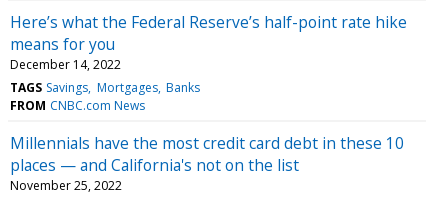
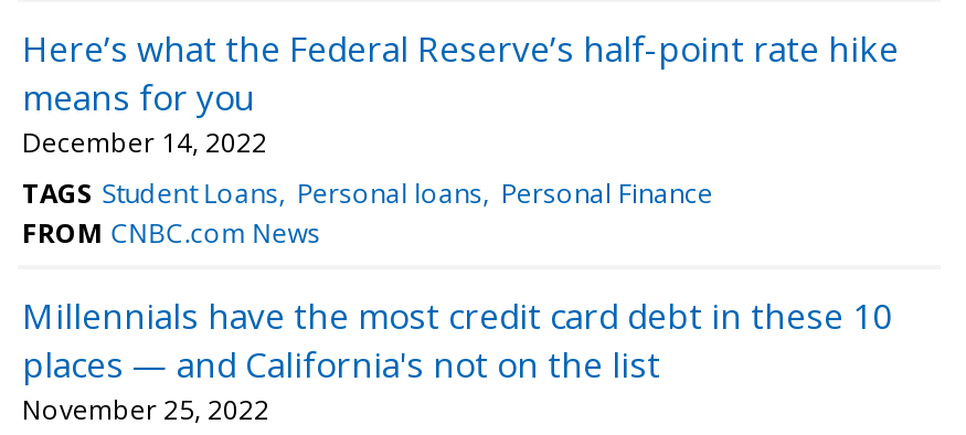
[10,79,200,96] TAGS Savings Mortgages Banks -> [22,174,713,212] TAGS Student Loans Personal loans Personal Finance

